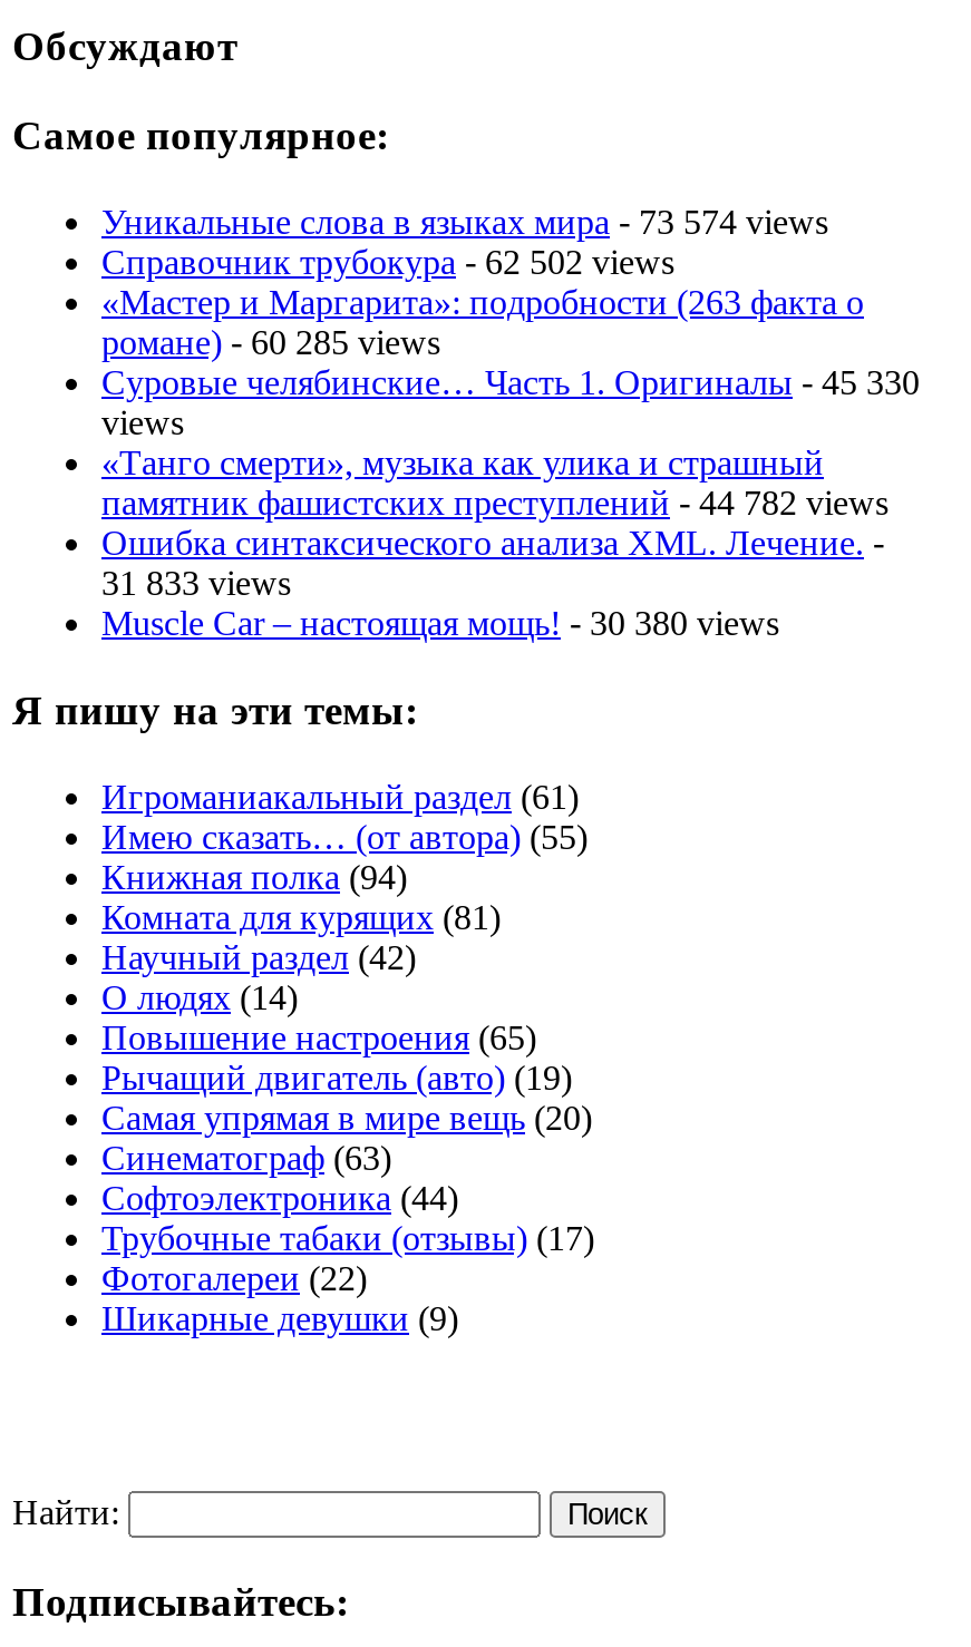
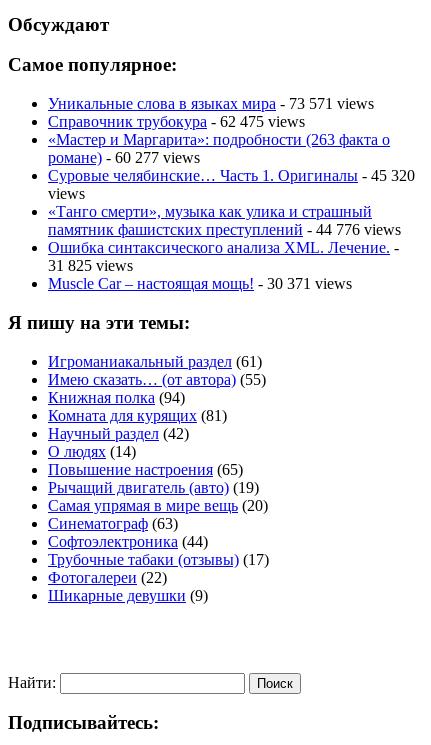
[101,203,828,241] Уникальные слова в языках мира - 73 574 views -> [48,95,374,112] Уникальные слова в языках мира - 73 571 views
[101,243,674,281] Справочник трубокура - 62 502 views -> [48,113,305,130] Справочник трубокура - 62 475 views
[101,323,440,361] романе) - 60 285 views -> [48,149,200,166] романе) - 60 277 views
[101,363,920,401] Суровые челябинские… Часть 1. Оригиналы - 45 330 -> [48,167,415,184] Суровые челябинские… Часть 1. Оригиналы - 45 320
[101,484,889,522] памятник фашистских преступлений - 44 782 views -> [48,221,401,238] памятник фашистских преступлений - 44 776 views
[101,564,291,602] 31 833 views -> [48,257,133,274] 31 825 views
[101,604,779,642] Muscle Car – настоящая мощь! - 30 380 views -> [48,275,352,292] Muscle Car – настоящая мощь! - 30 371 views

